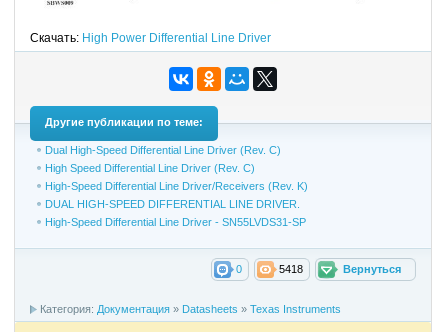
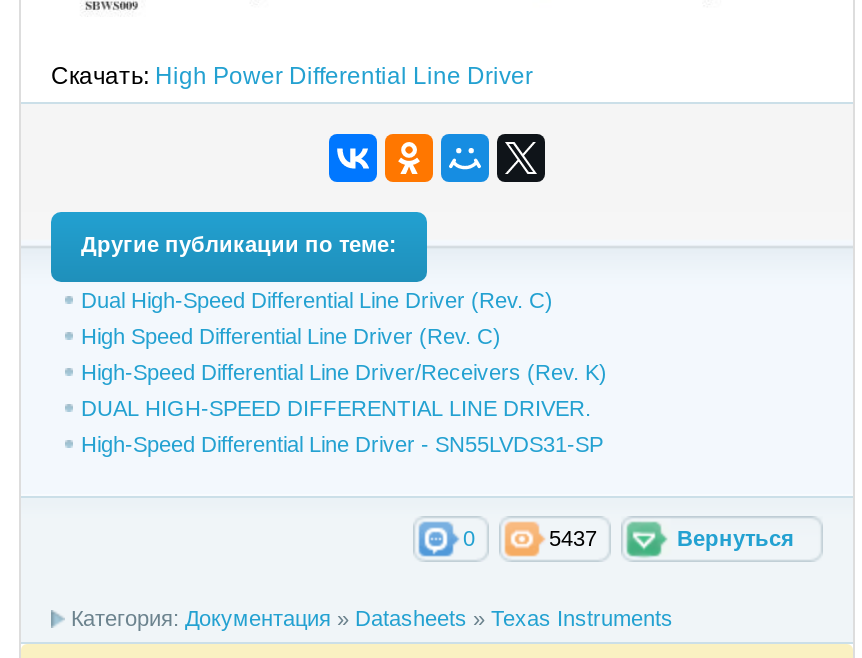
[279,263,303,275] 5418 -> [549,526,597,550] 5437

